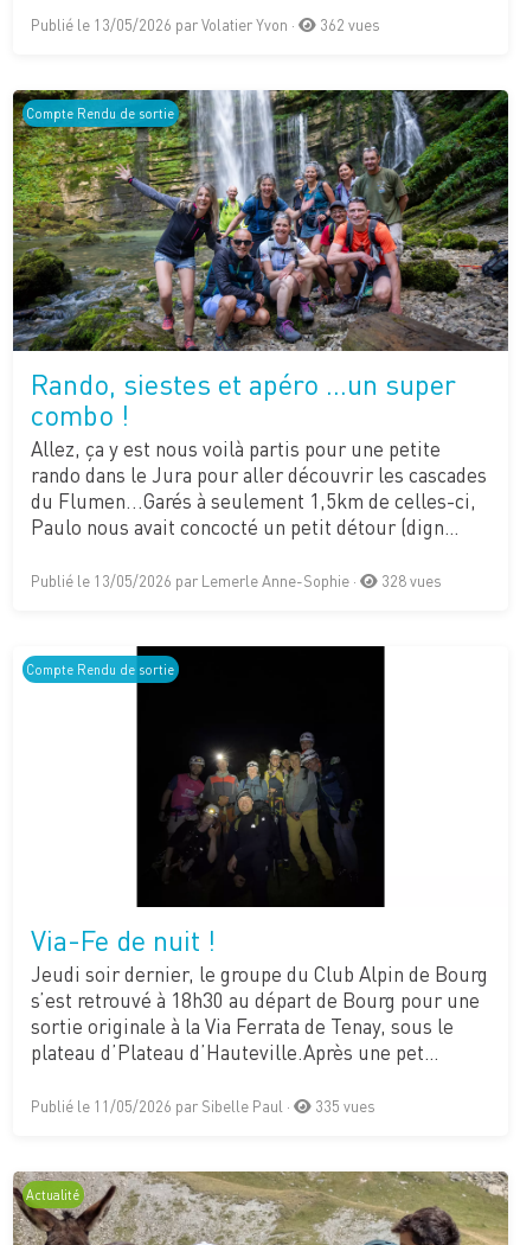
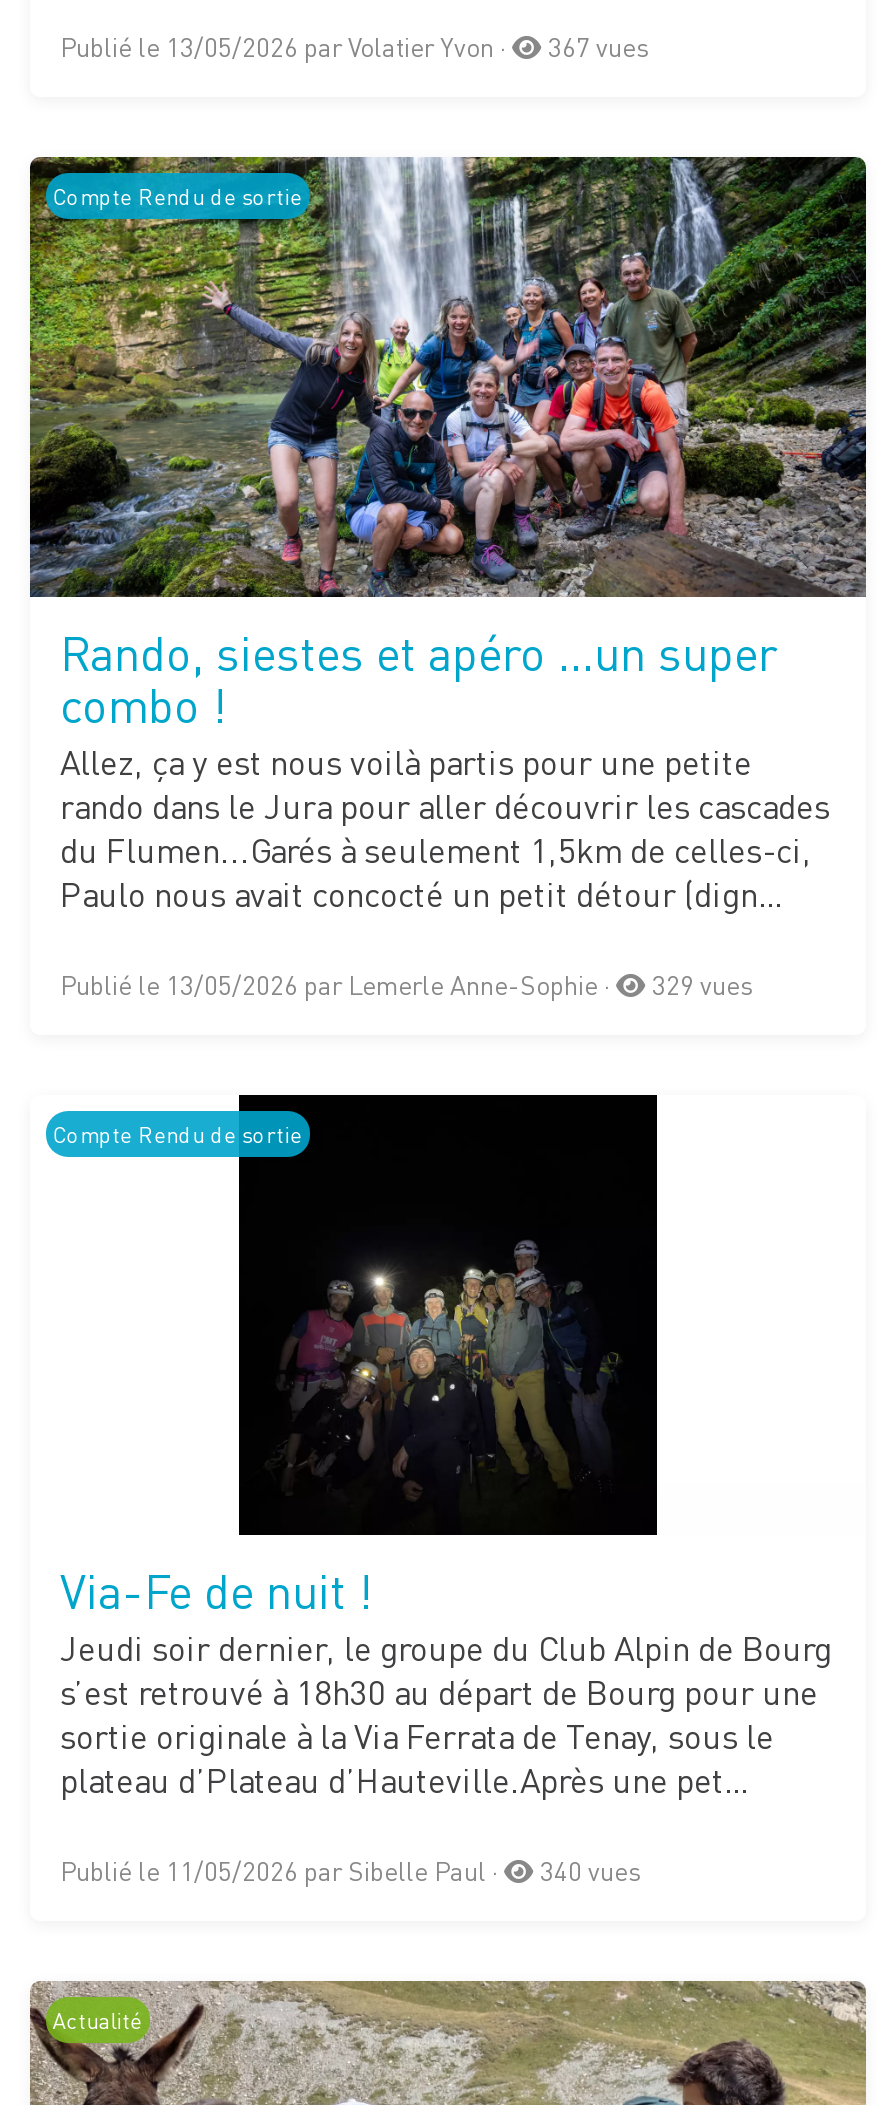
[31,16,380,35] Publié le 13/05/2026 par Volatier Yvon · 362 vues -> [60,32,650,64] Publié le 13/05/2026 par Volatier Yvon · 367 vues
[31,572,442,591] Publié le 13/05/2026 par Lemerle Anne-Sophie · 328 vues -> [60,970,754,1002] Publié le 13/05/2026 par Lemerle Anne-Sophie · 329 vues
[31,1097,375,1116] Publié le 11/05/2026 par Sibelle Paul · 335 vues -> [60,1856,642,1888] Publié le 11/05/2026 par Sibelle Paul · 340 vues

